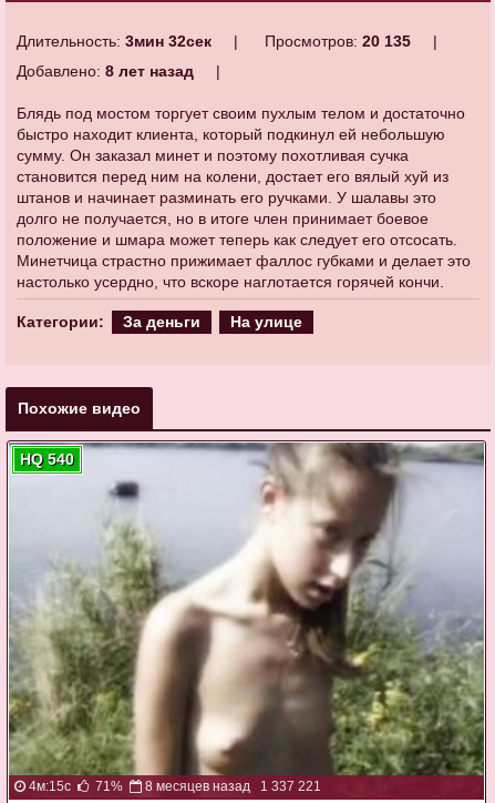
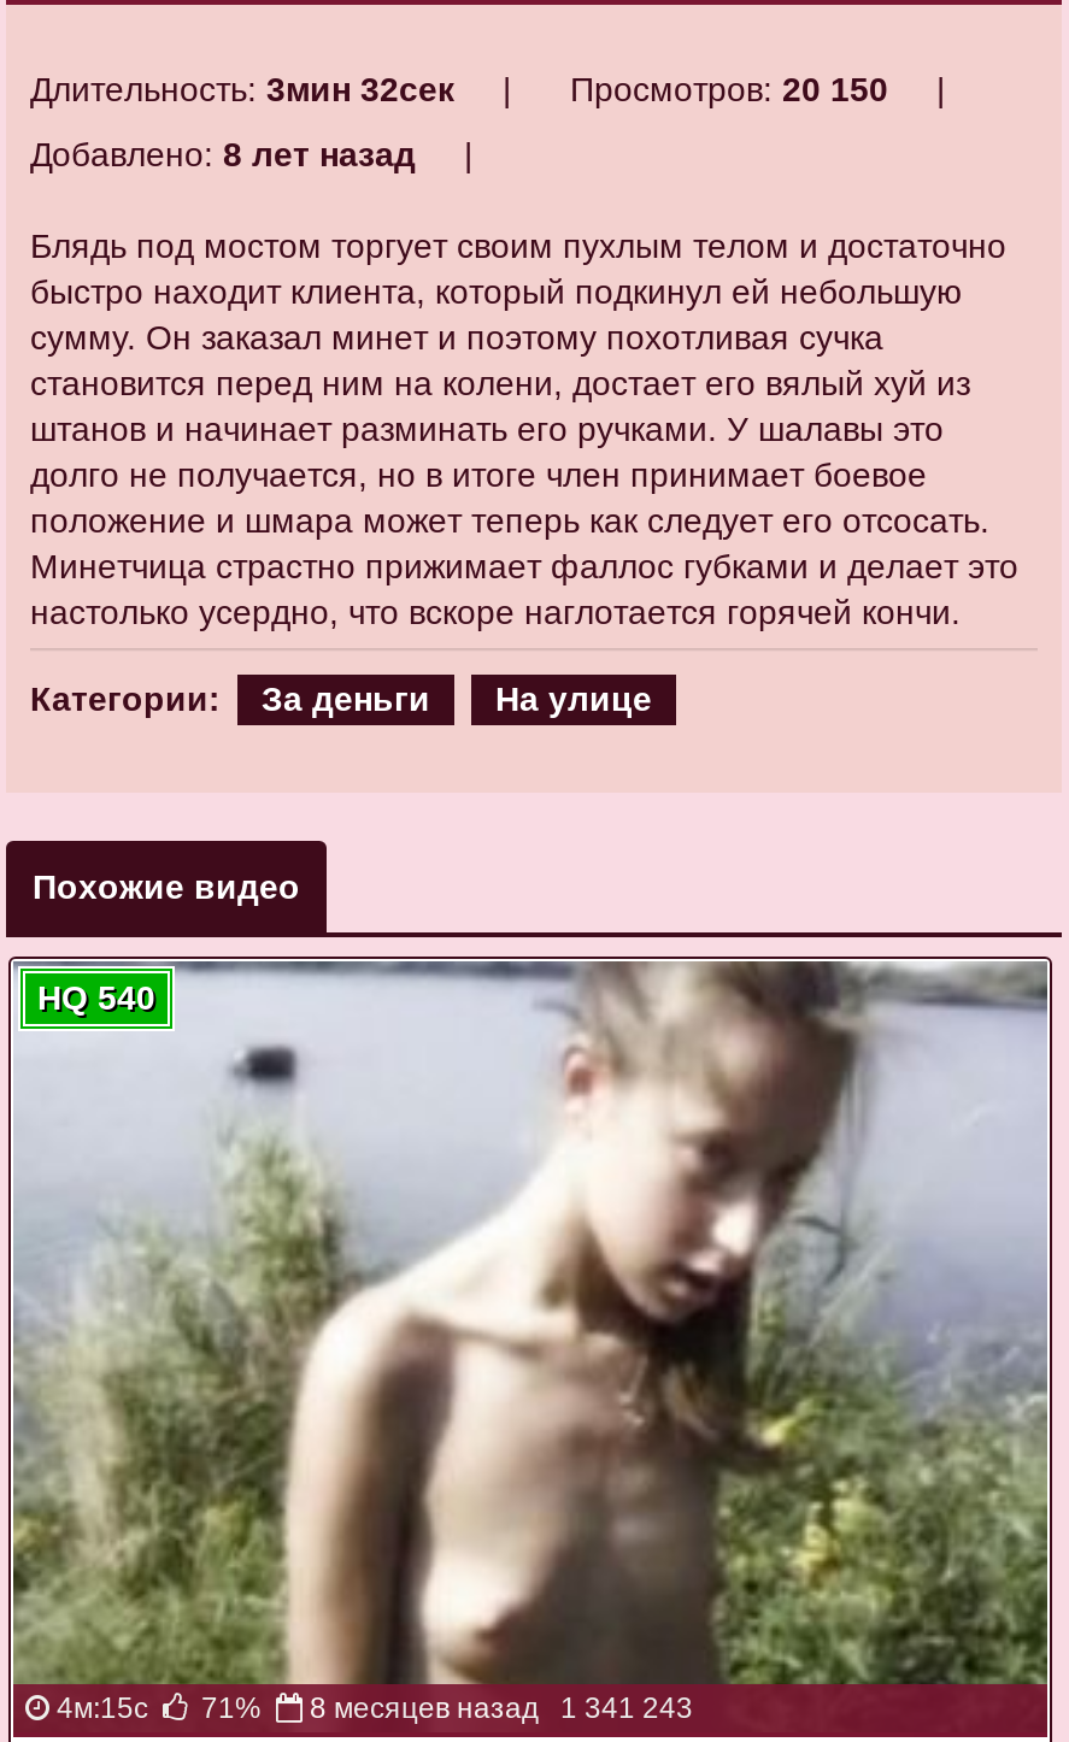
[265,32,411,50] Просмотров: 20 135 -> [570,69,888,108] Просмотров: 20 150
[145,778,321,794] 8 месяцев назад 1 337 221 -> [310,1691,693,1724] 8 месяцев назад 1 341 243

